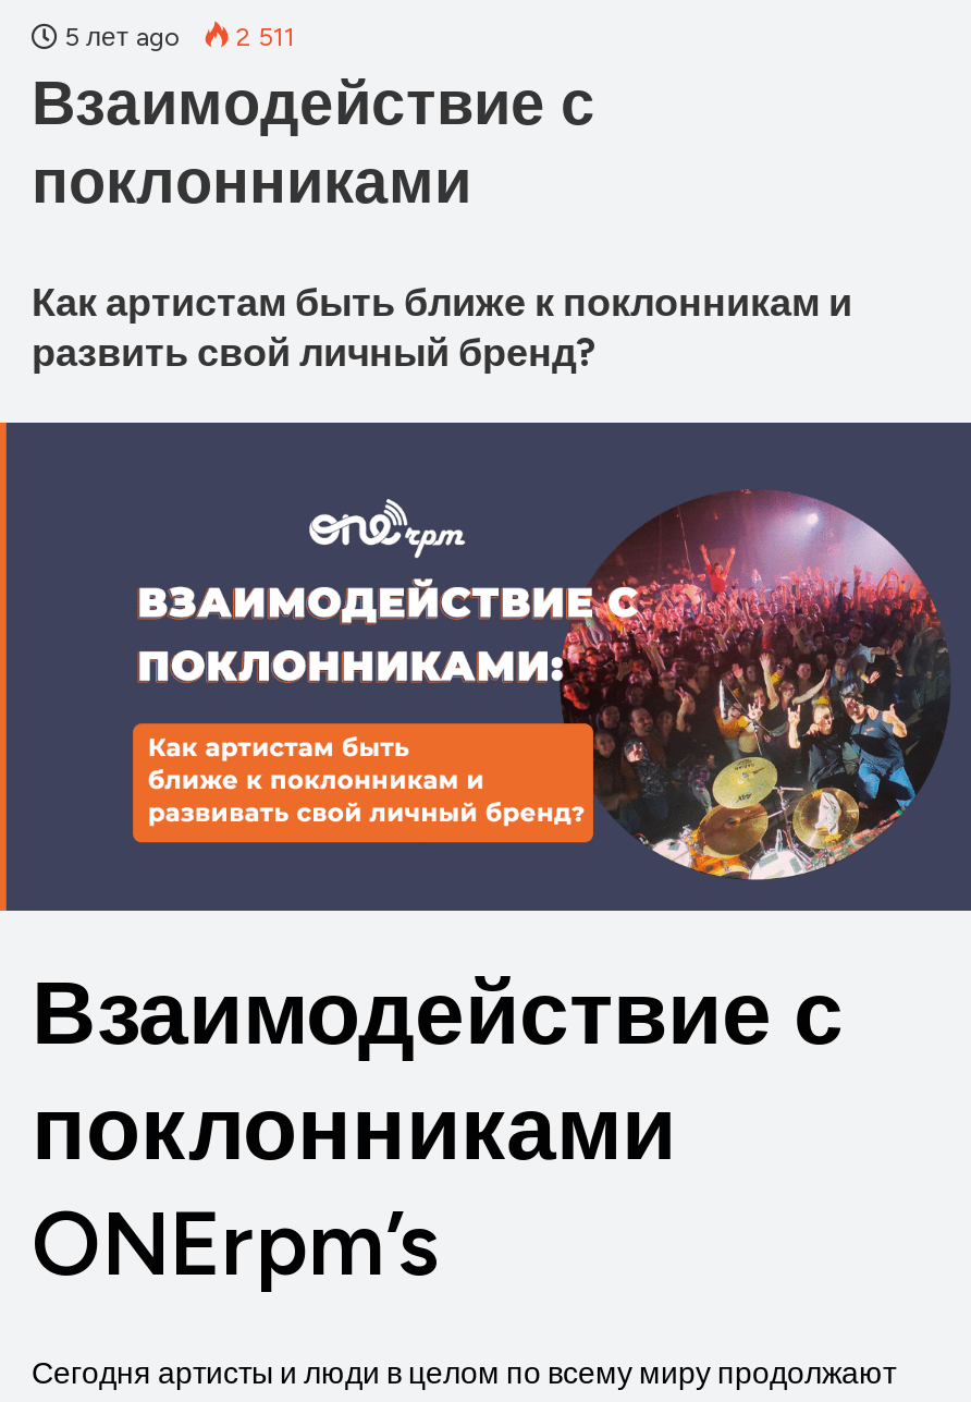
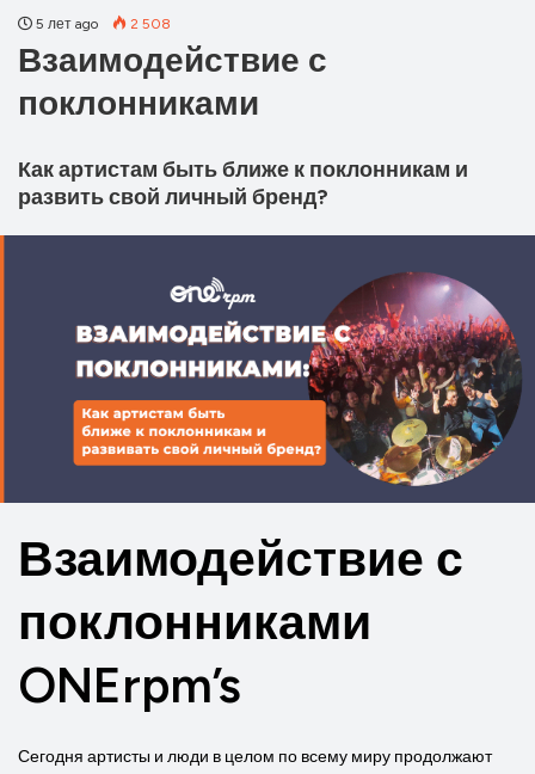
[230,22,295,52] 2 511 -> [127,16,171,32] 2 508

